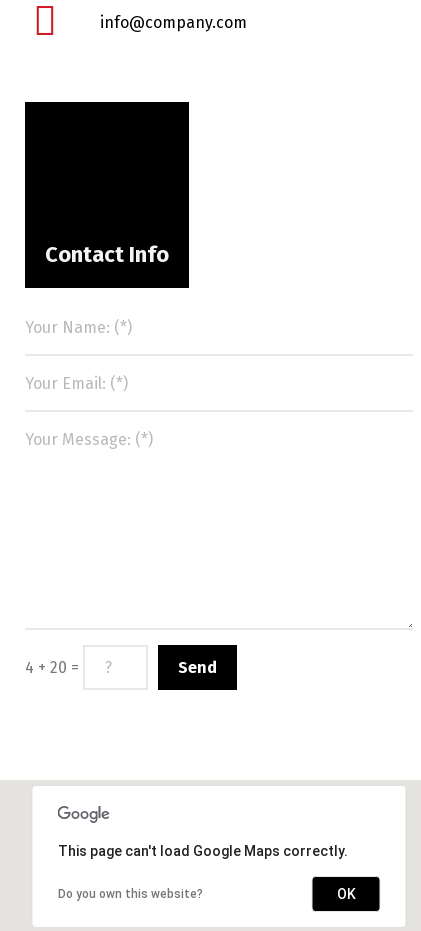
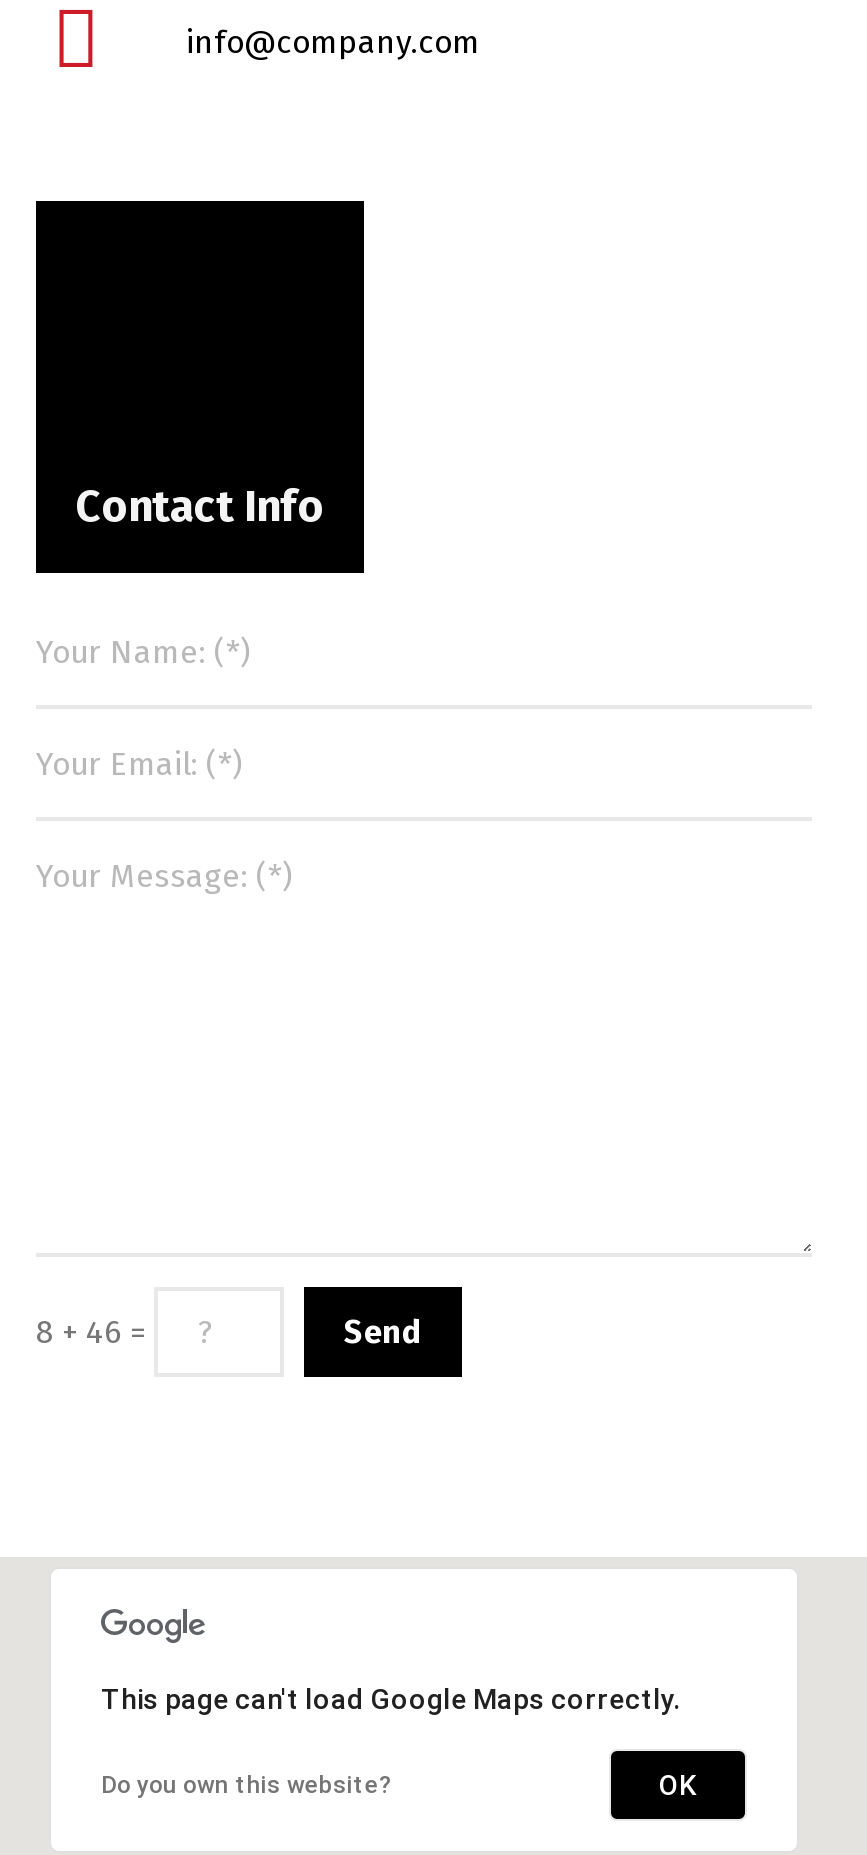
[25,658,83,677] 4 + 20 = -> [36,1313,154,1351] 8 + 46 =

